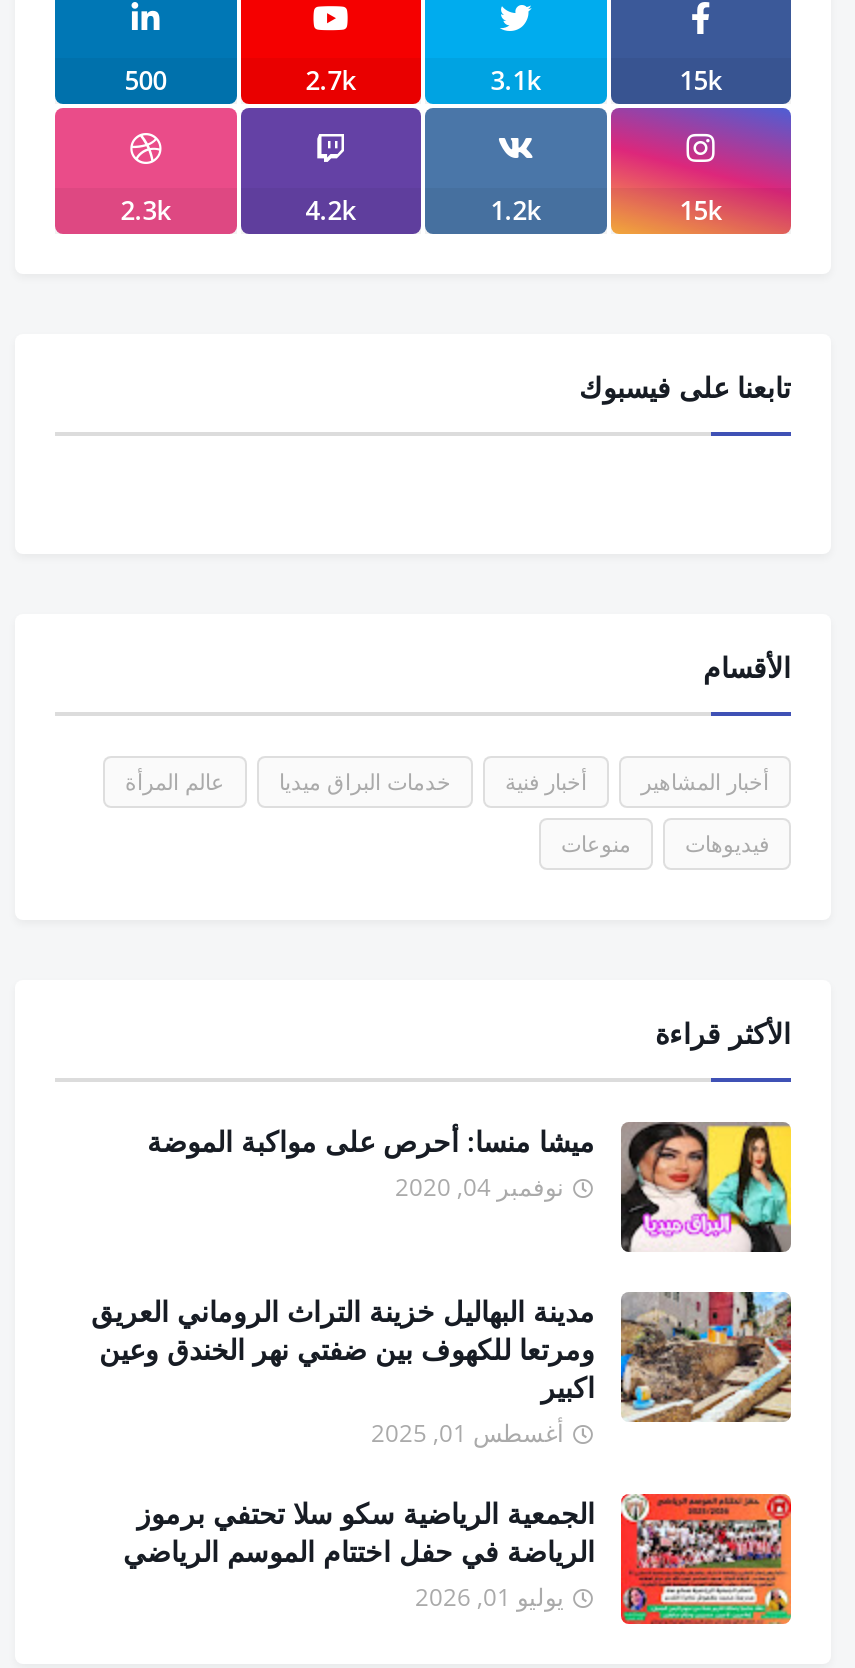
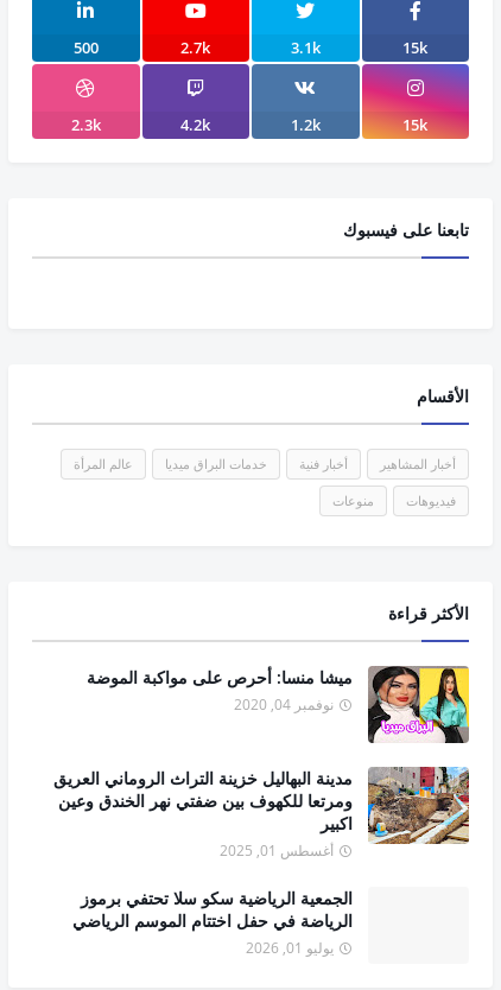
[619,1492,793,1626] [image] -> none

